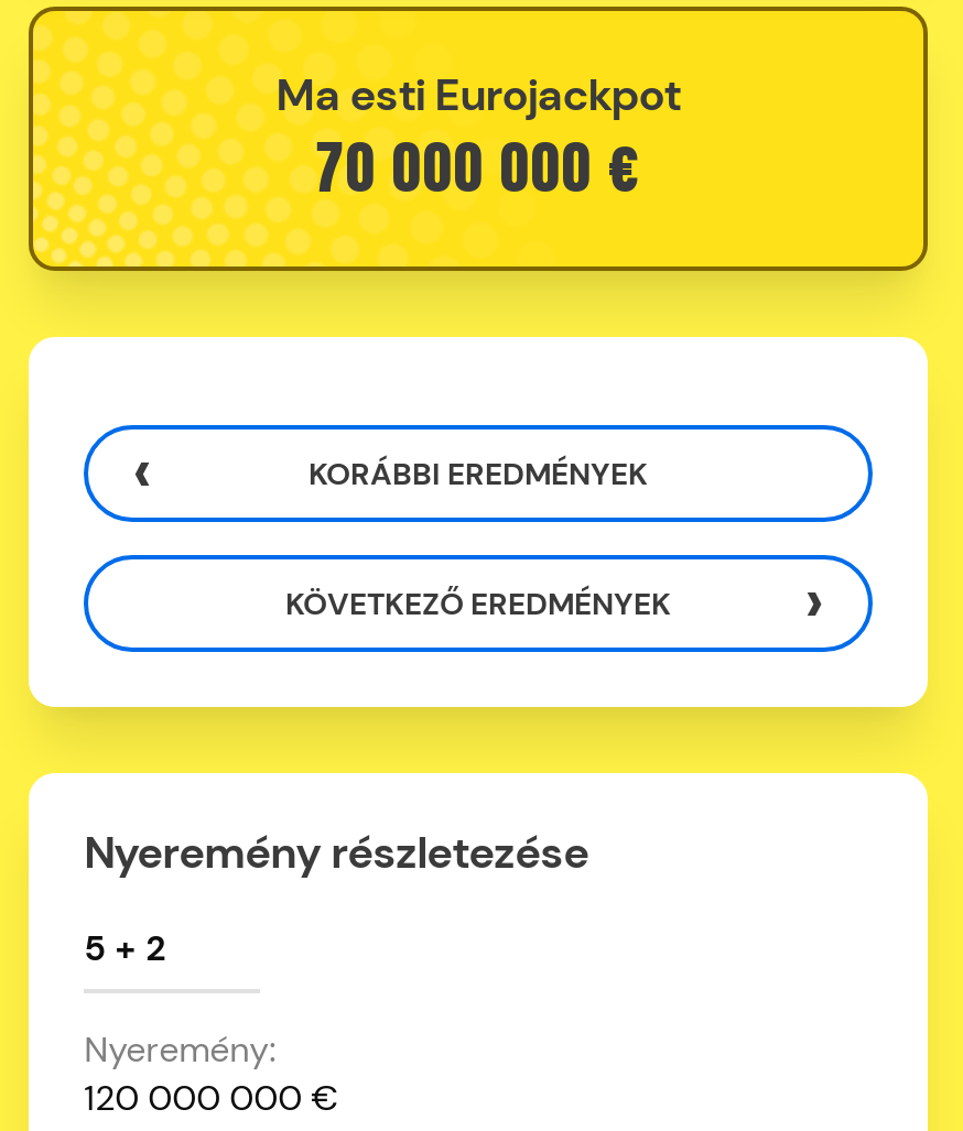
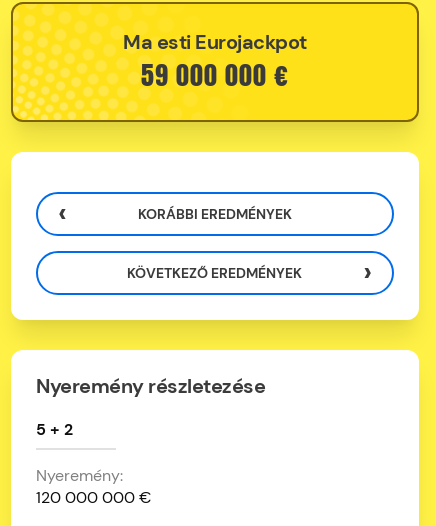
[315,123,641,211] 70 000 000 € -> [141,55,289,95] 59 000 000 €

